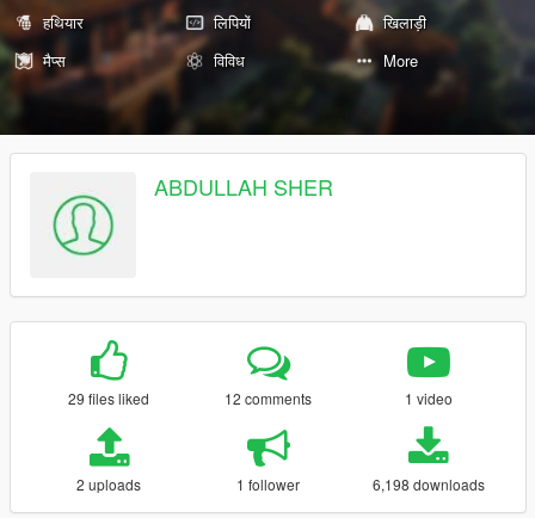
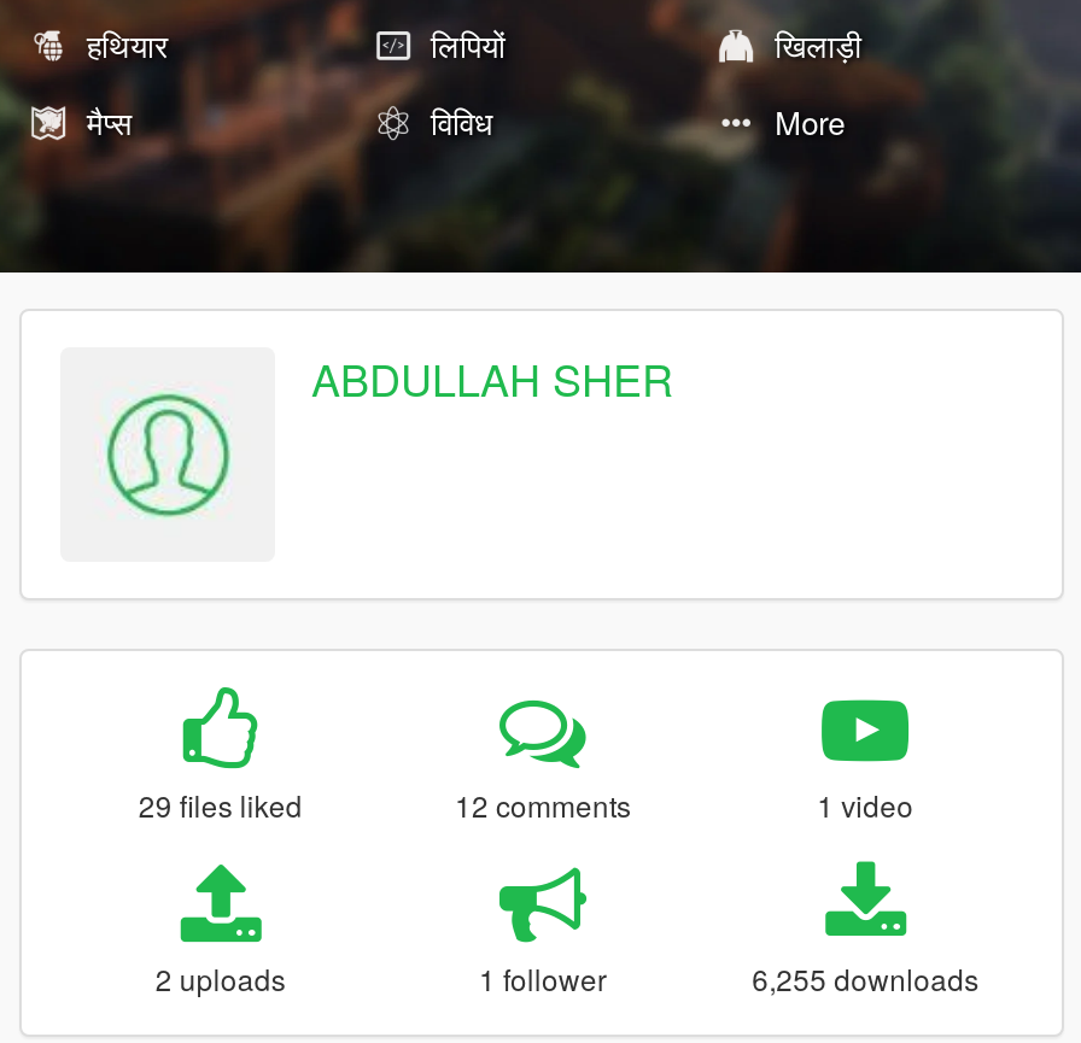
[372,474,484,494] 6,198 downloads -> [752,957,979,998] 6,255 downloads

